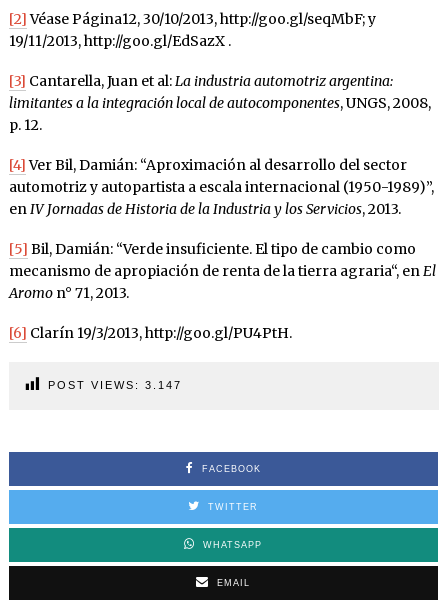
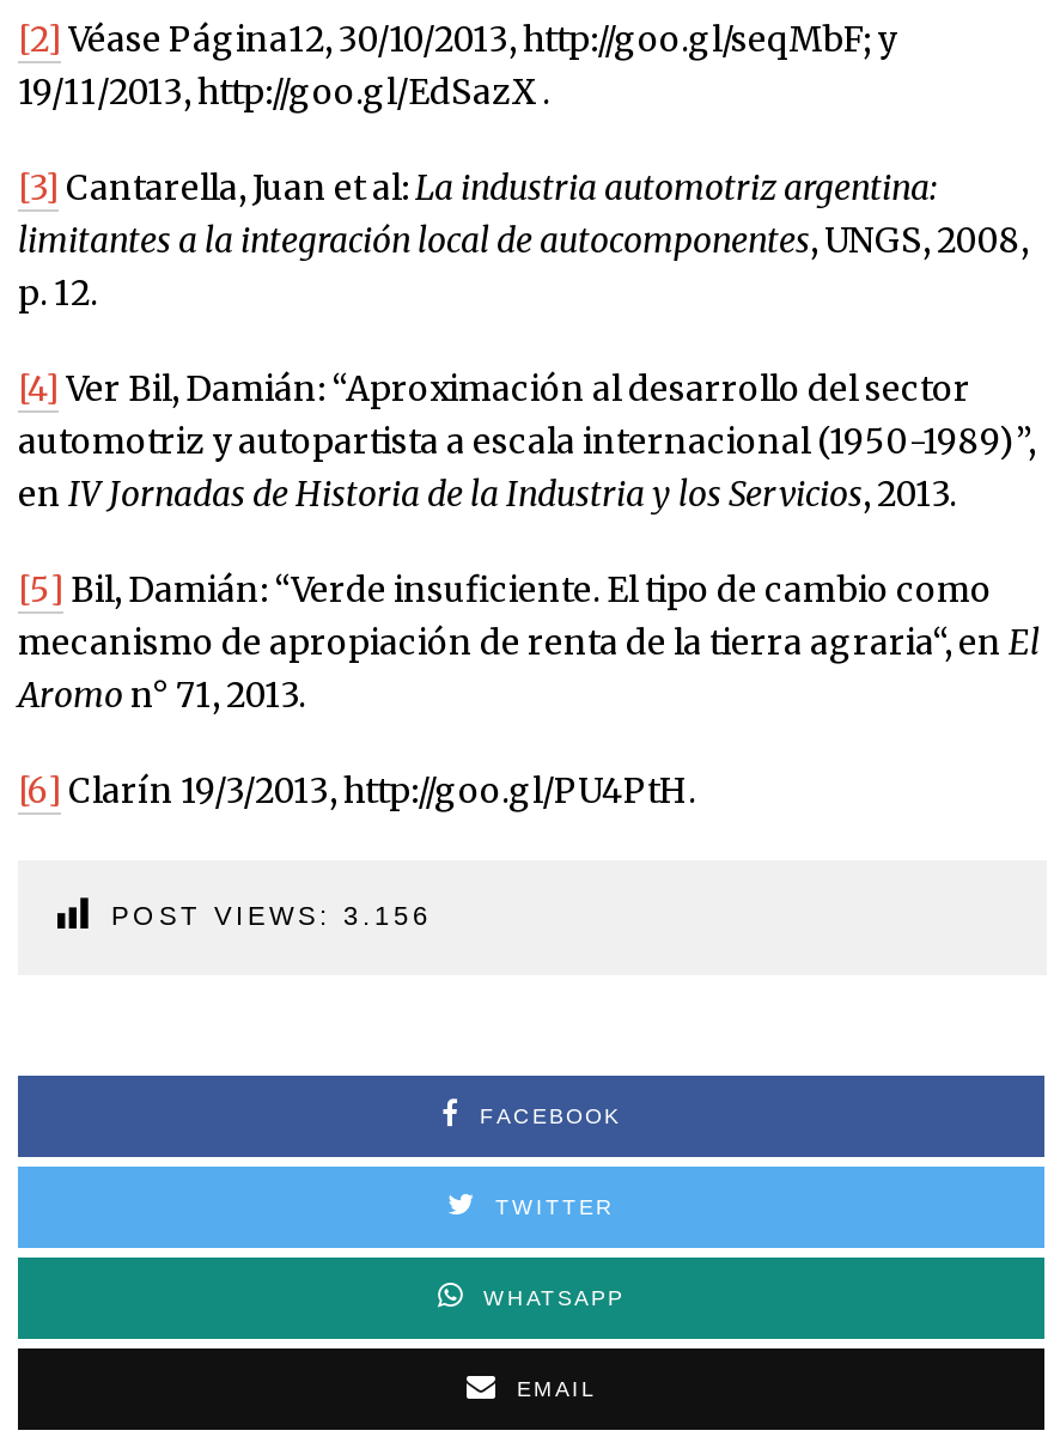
[48,378,182,390] POST VIEWS: 3.147 -> [111,900,432,929] POST VIEWS: 3.156

